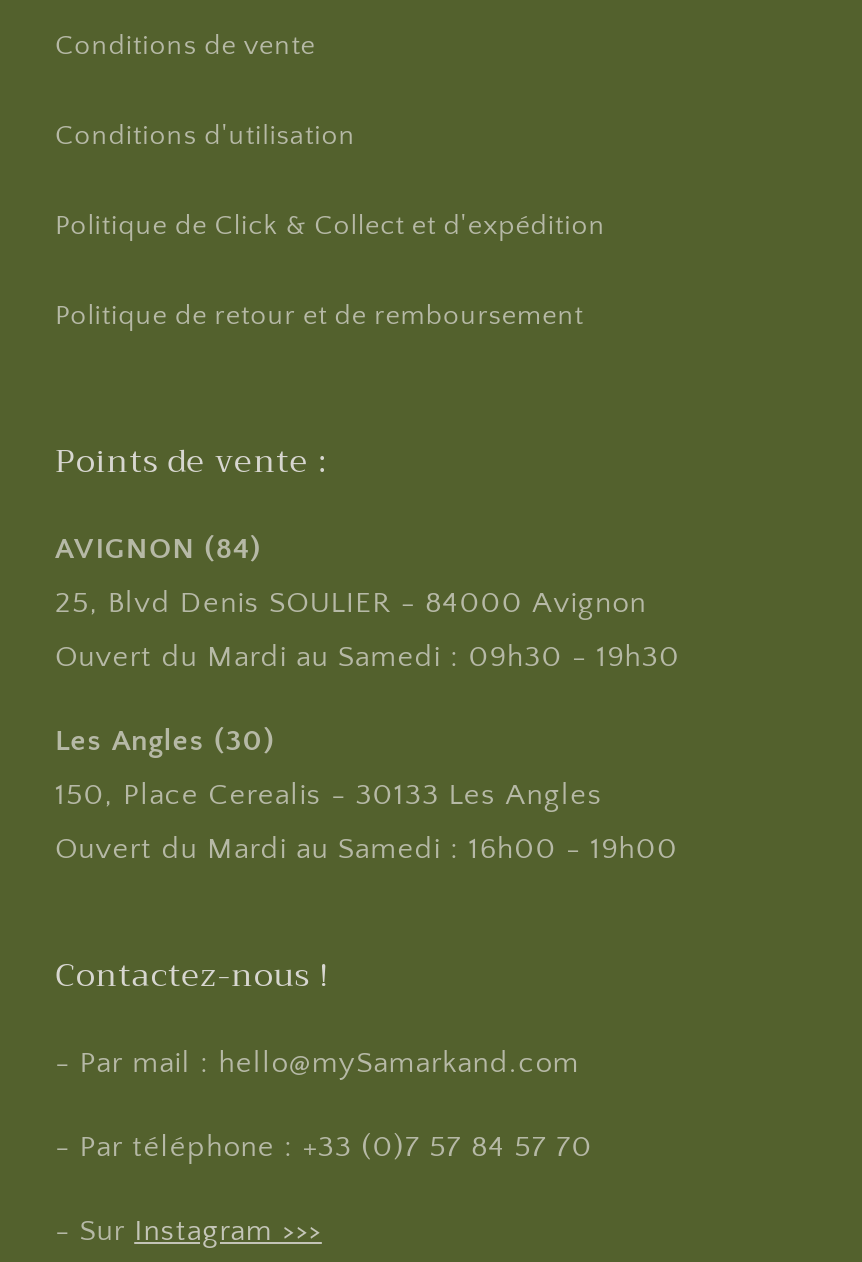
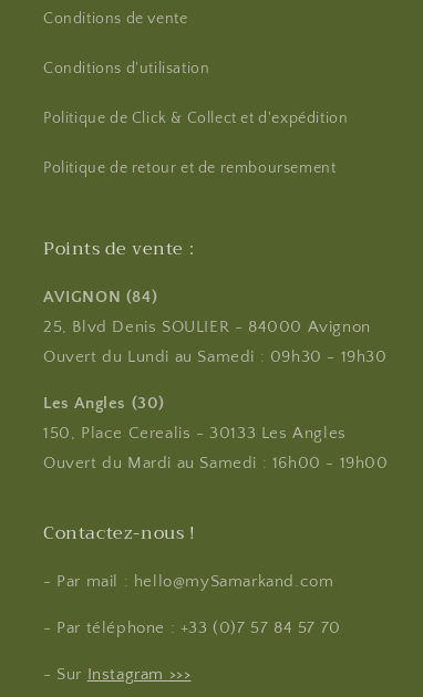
[55,641,680,675] Ouvert du Mardi au Samedi : 09h30 - 19h30 -> [43,348,387,367] Ouvert du Lundi au Samedi : 09h30 - 19h30

